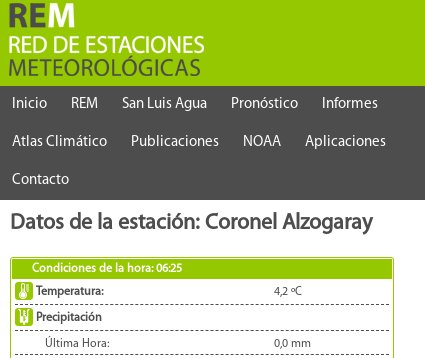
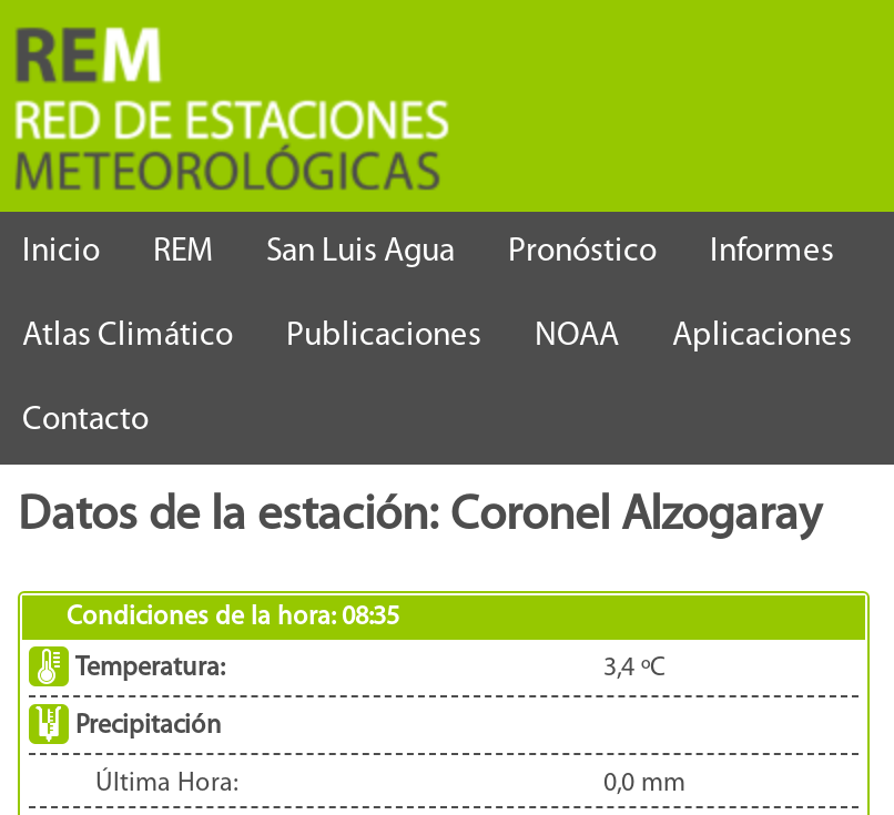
[32,263,182,275] Condiciones de la hora: 06:25 -> [67,604,399,630] Condiciones de la hora: 08:35
[274,286,302,298] 4,2 ºC -> [603,655,666,681] 3,4 ºC

